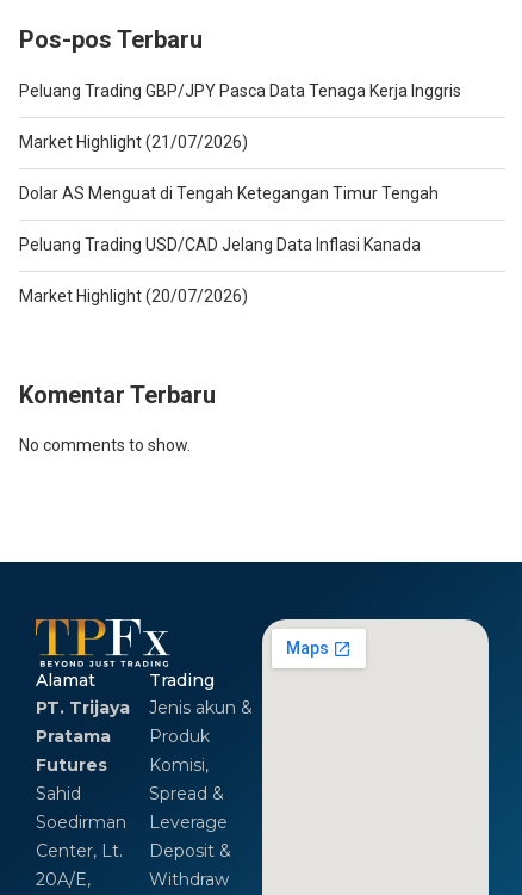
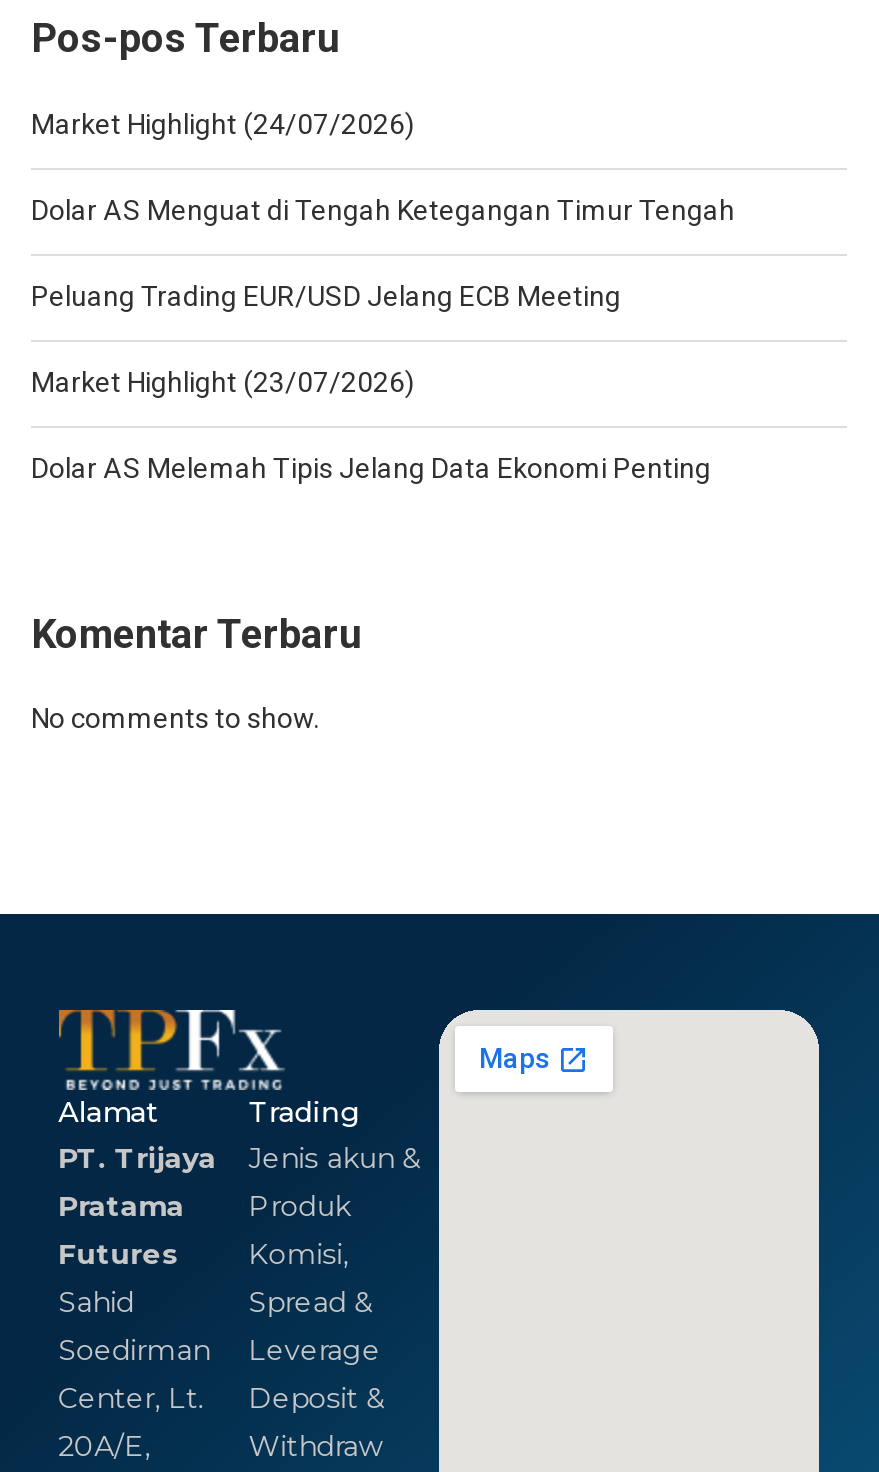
[19,81,461,152] Peluang Trading GBP/JPY Pasca Data Tenaga Kerja Inggris | Market Highlight (21/07/2026) -> [31,108,415,140] Market Highlight (24/07/2026)
moved [19,184,439,203] -> [31,194,735,226]: Dolar AS Menguat di Tengah Ketegangan Timur Tengah
[19,235,421,305] Peluang Trading USD/CAD Jelang Data Inflasi Kanada | Market Highlight (20/07/2026) -> [31,280,711,484] Peluang Trading EUR/USD Jelang ECB Meeting | Market Highlight (23/07/2026) | Dolar AS Melemah Tipis Jelang Data Ekonomi Penting

